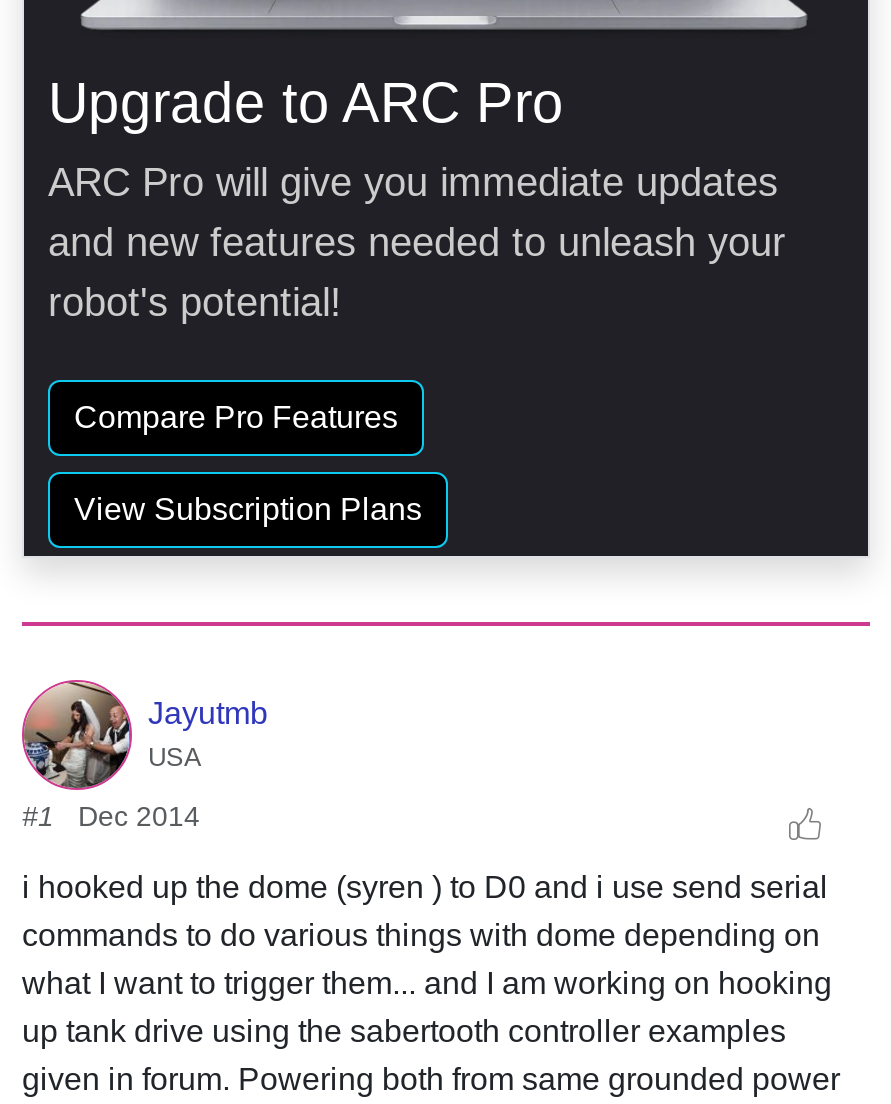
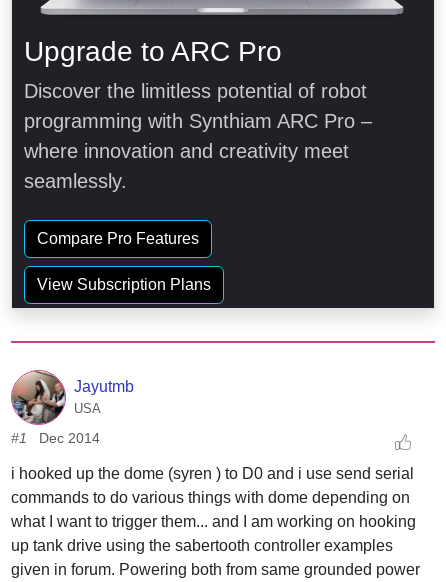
[48,159,786,323] ARC Pro will give you immediate updates | and new features needed to unleash your | robot's potential! -> [24,80,372,192] Discover the limitless potential of robot | programming with Synthiam ARC Pro – | where innovation and creativity meet | seamlessly.

